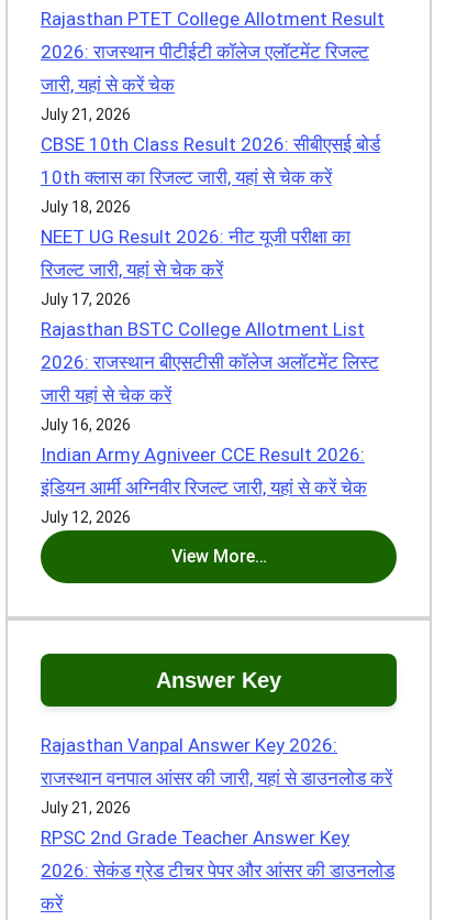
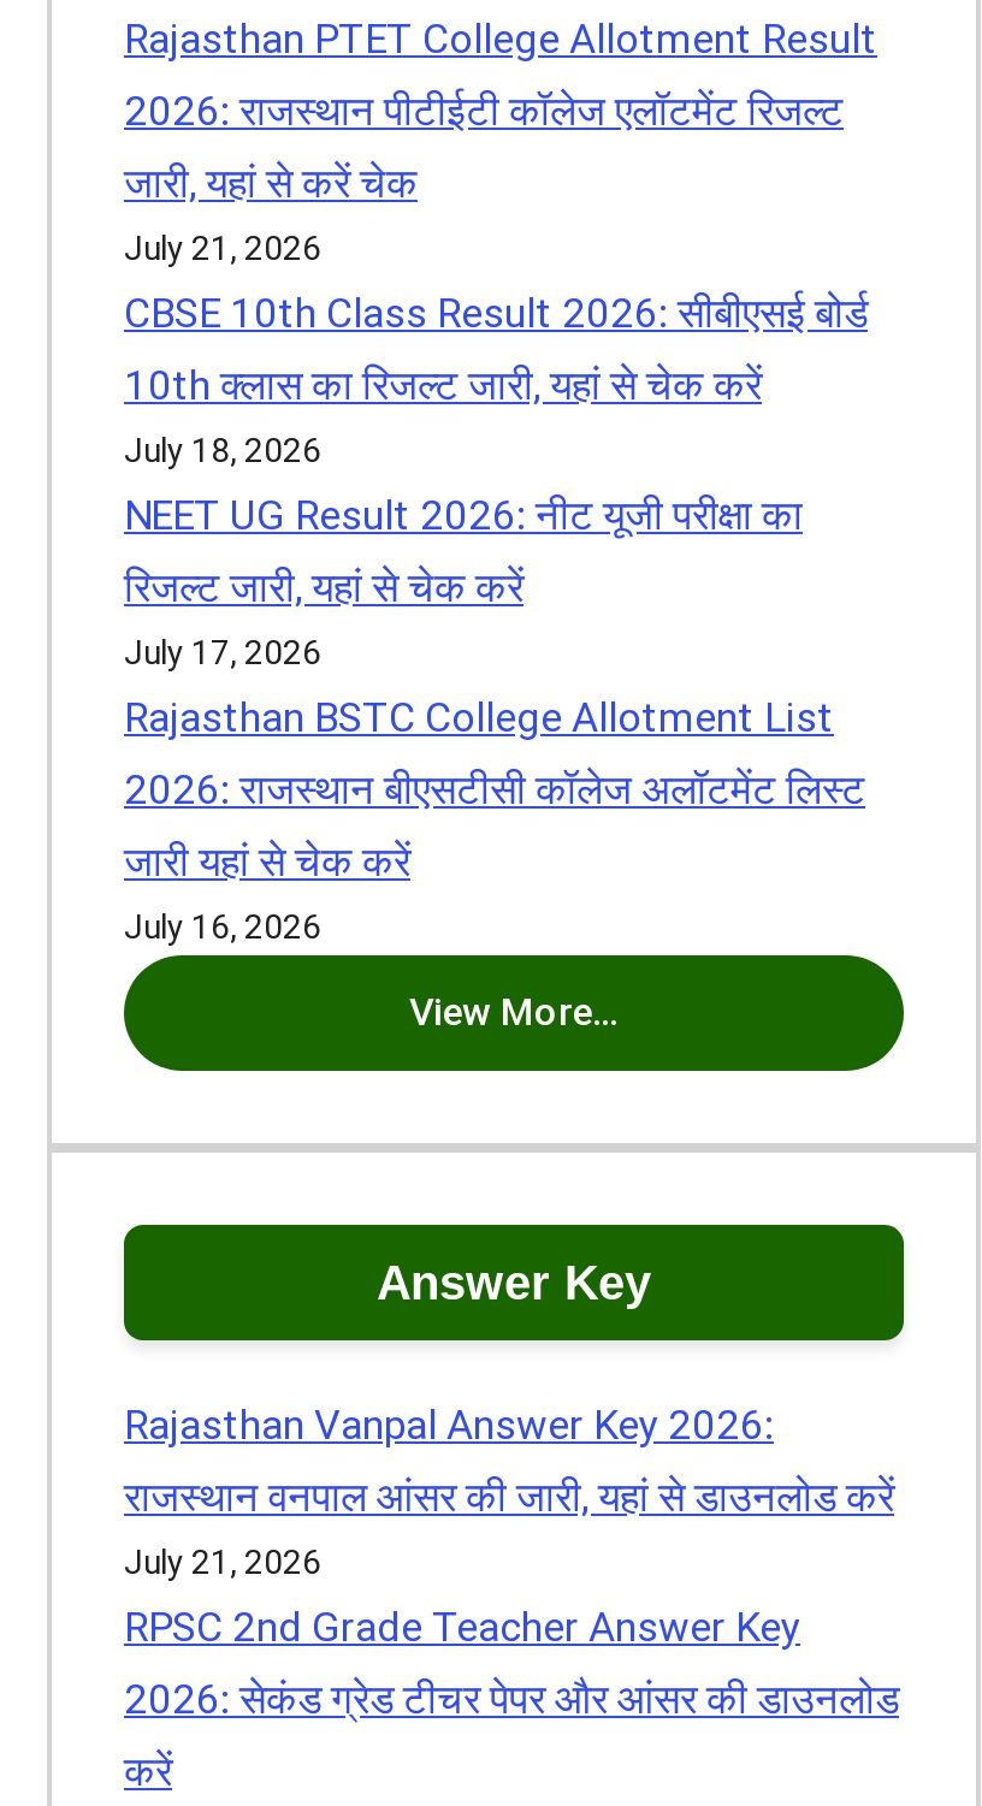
[41,443,367,526] Indian Army Agniveer CCE Result 2026: | इंडियन आर्मी अग्निवीर रिजल्ट जारी, यहां से करें चेक | July 12, 2026 -> none

